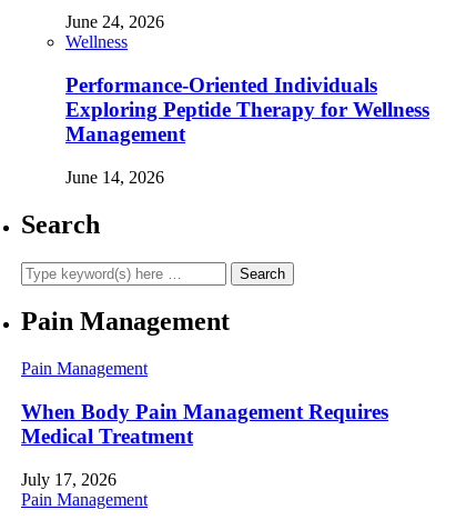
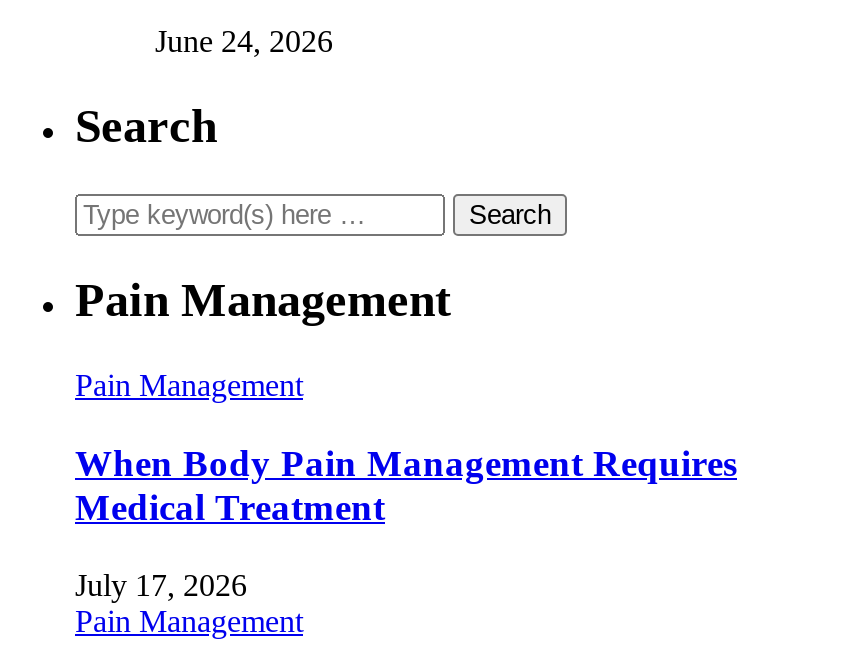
[65,33,429,186] Wellness | Performance-Oriented Individuals | Exploring Peptide Therapy for Wellness | Management | June 14, 2026 -> none

